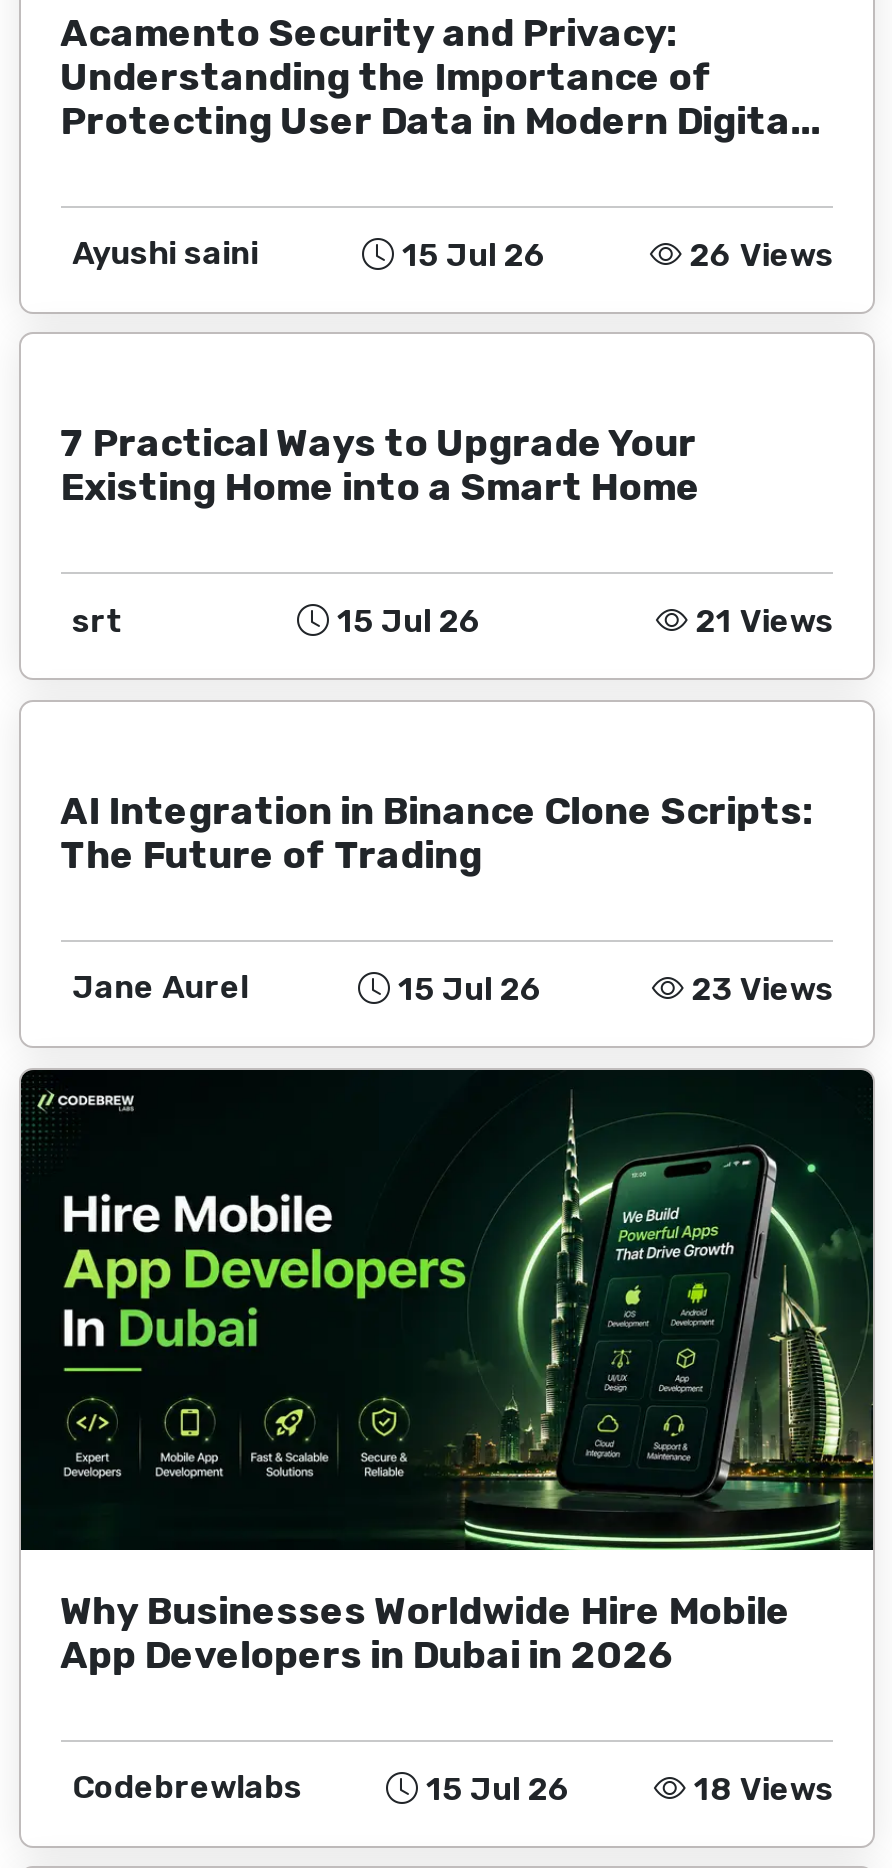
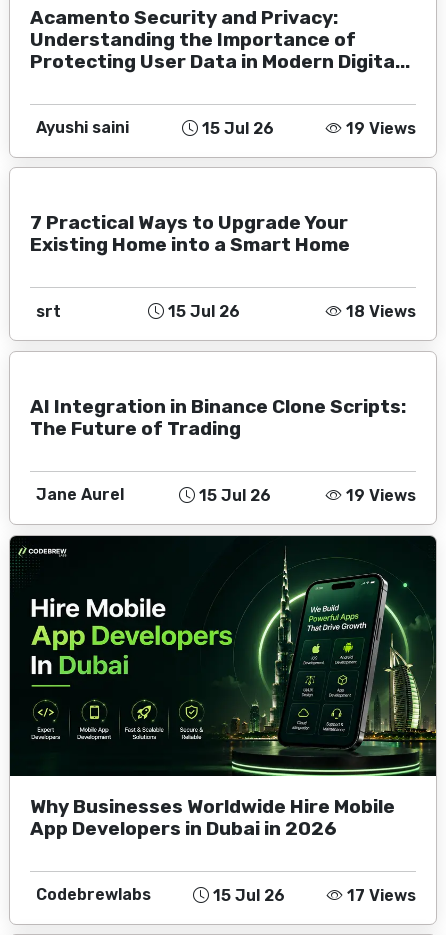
[682,236,834,274] 26 Views -> [342,119,416,138] 19 Views
[688,603,834,641] 21 Views -> [342,302,416,321] 18 Views
[684,970,834,1008] 23 Views -> [342,486,416,505] 19 Views
[686,1769,834,1807] 18 Views -> [343,885,416,904] 17 Views

